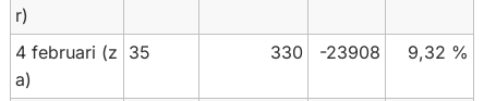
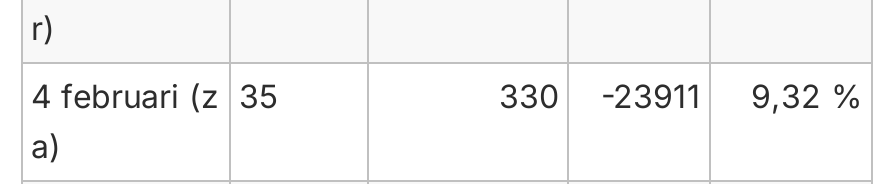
[270,41,469,63] 330 -23908 9,32 % -> [499,76,863,116] 330 -23911 9,32 %

